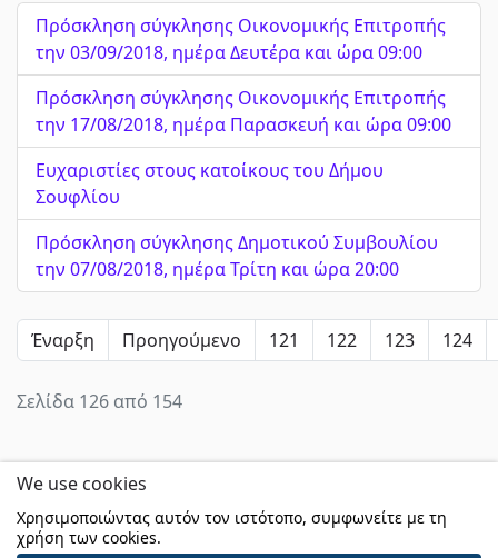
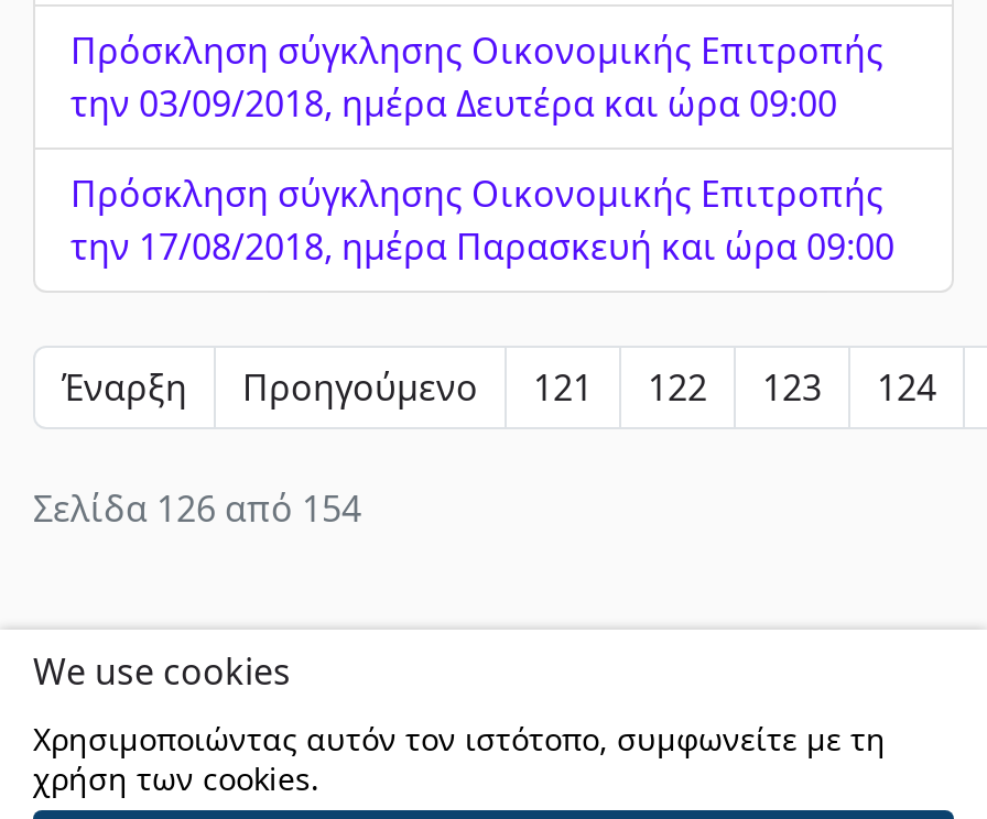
[36,158,438,281] Ευχαριστίες στους κατοίκους του Δήμου | Σουφλίου | Πρόσκληση σύγκλησης Δημοτικού Συμβουλίου | την 07/08/2018, ημέρα Τρίτη και ώρα 20:00 -> none

